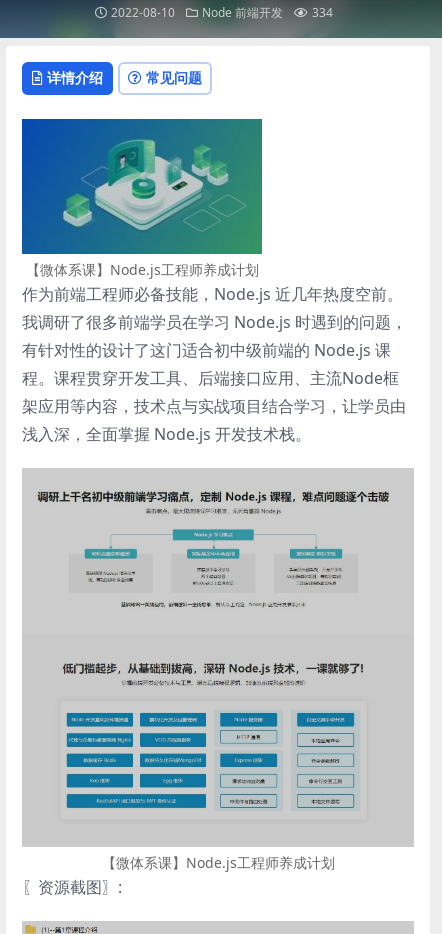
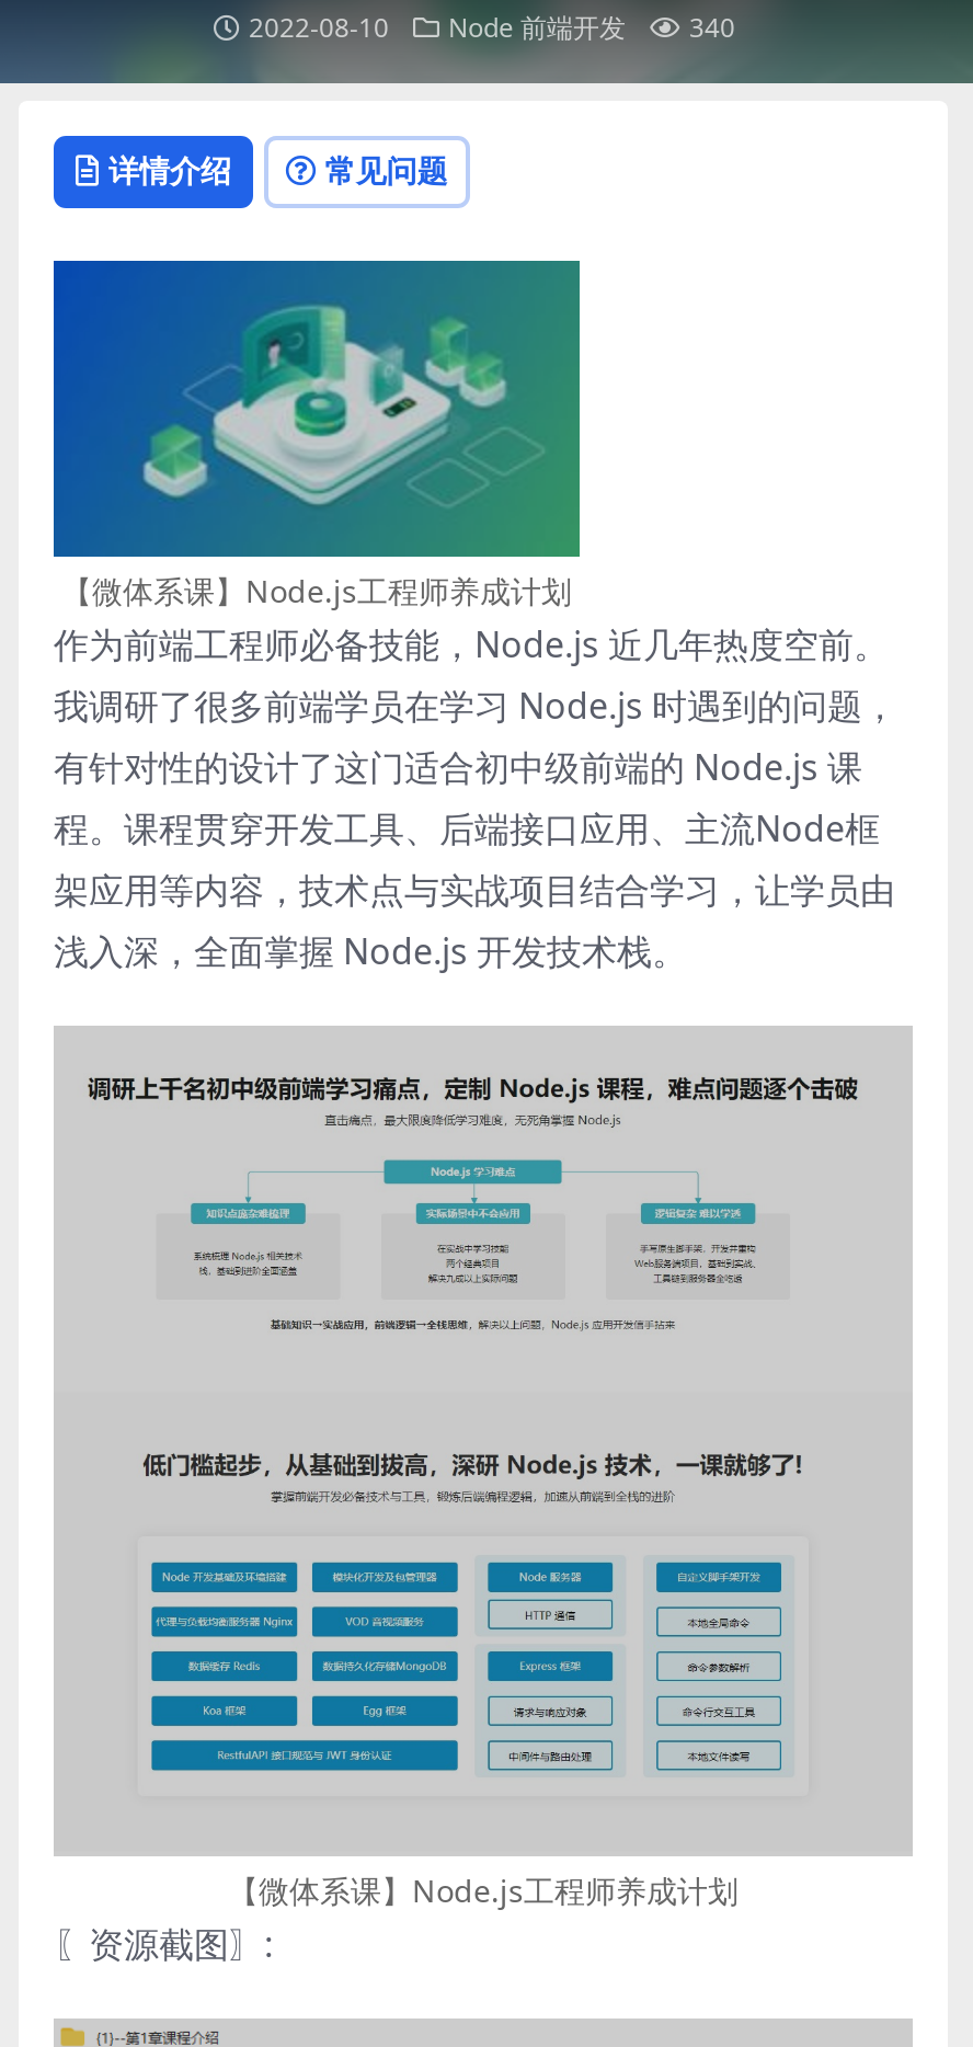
[111,4,333,21] 2022-08-10 Node 前端开发 334 -> [249,9,735,46] 2022-08-10 Node 前端开发 340

